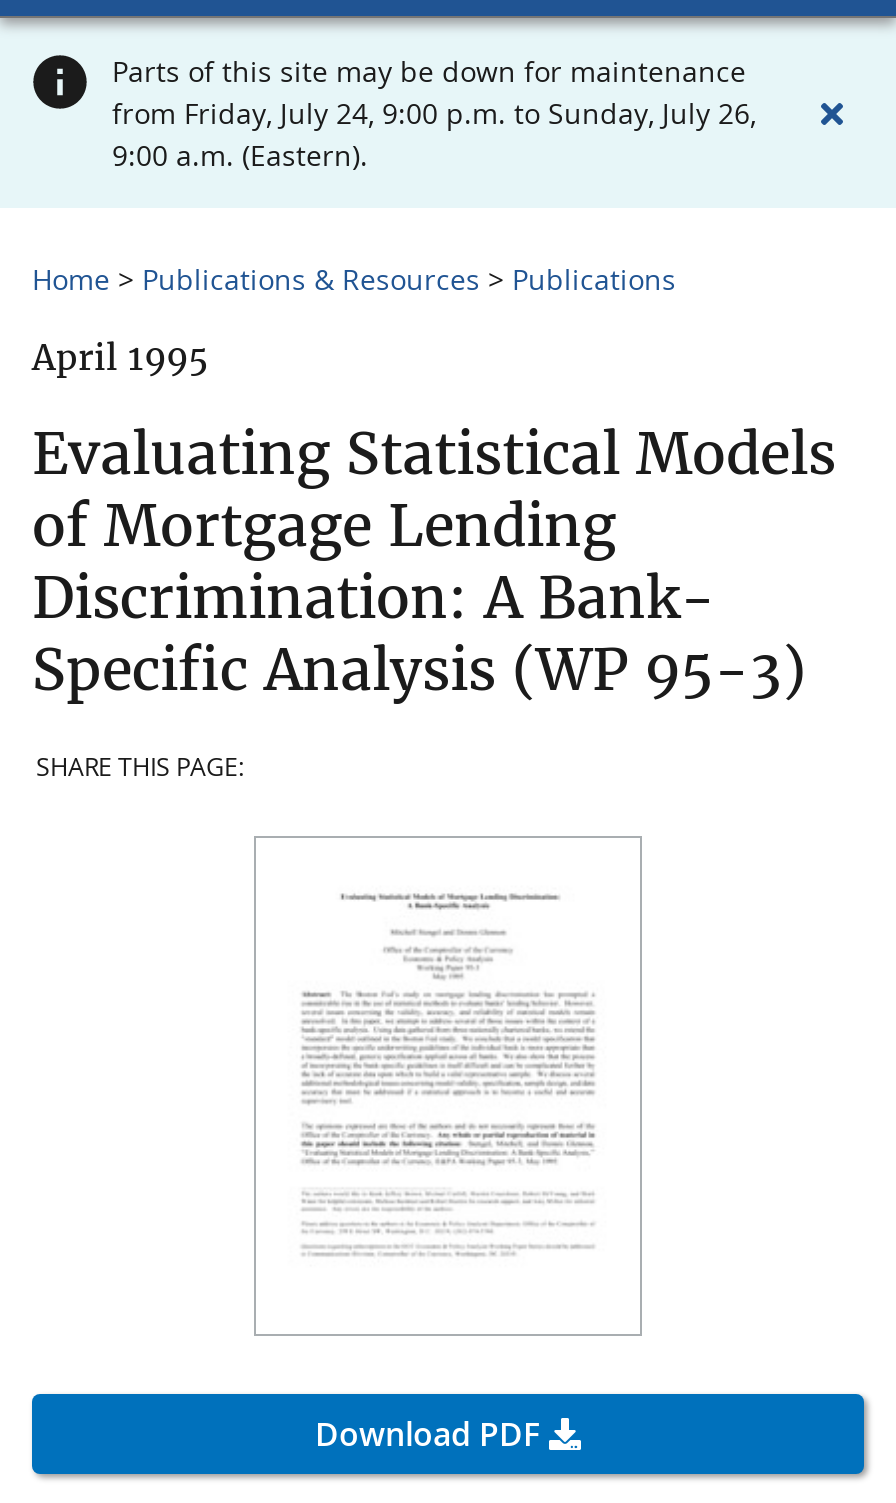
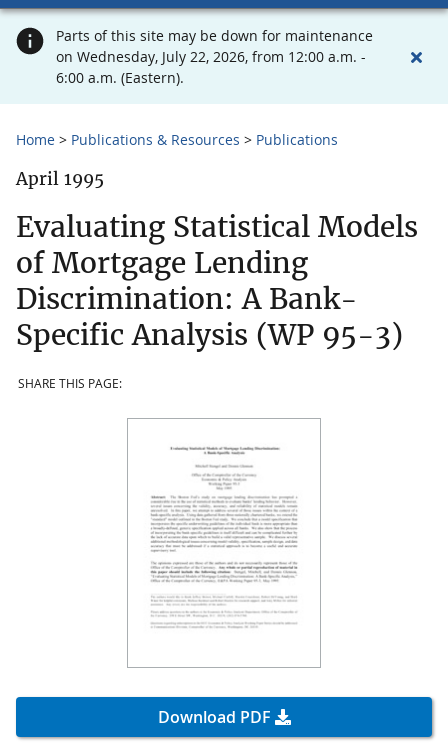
[112,94,756,174] from Friday, July 24, 9:00 p.m. to Sunday, July 26, | 9:00 a.m. (Eastern). -> [56,47,366,87] on Wednesday, July 22, 2026, from 12:00 a.m. - | 6:00 a.m. (Eastern).

